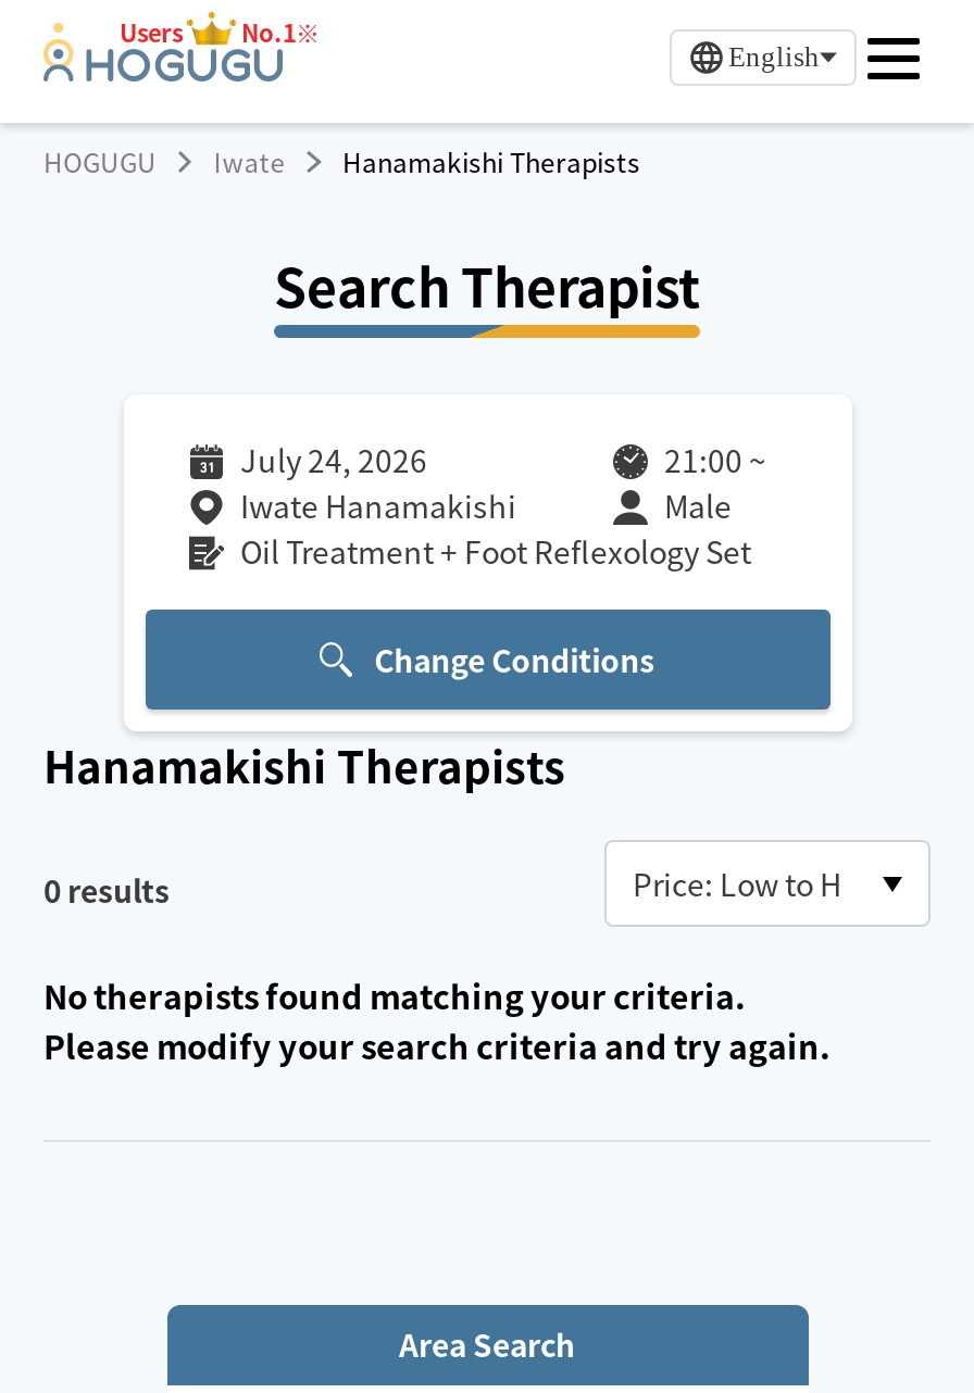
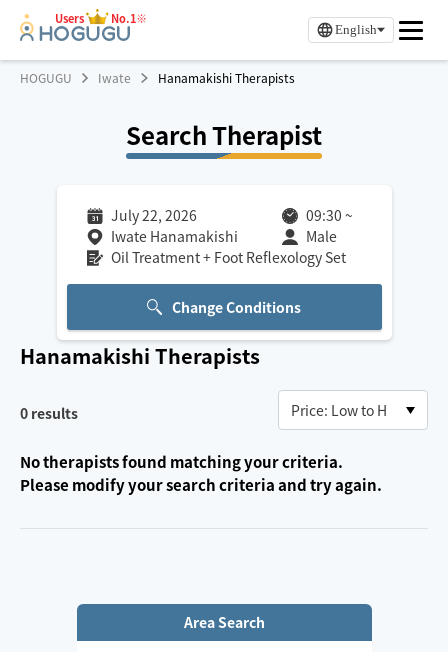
[240,438,427,481] July 24, 2026 -> [110,205,196,225] July 22, 2026
[664,438,766,481] 21:00 ~ -> [305,205,352,225] 09:30 ~

